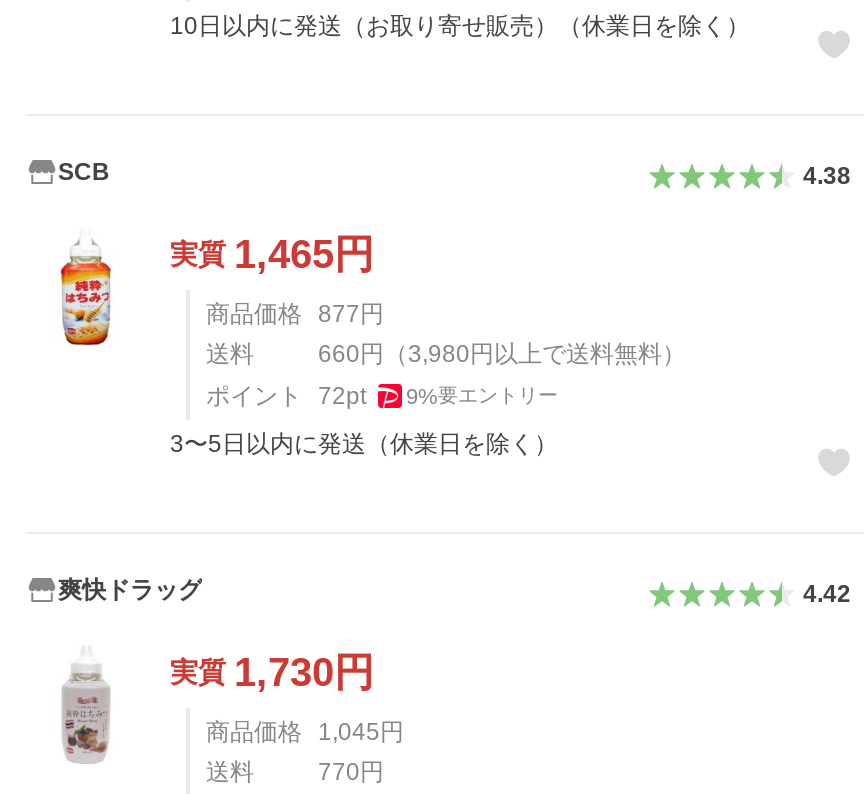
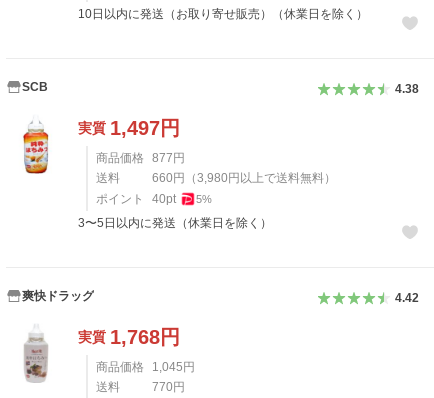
[170,232,374,276] 実質1,465円 -> [78,117,180,139] 実質1,497円
[206,382,558,410] ポイント 72pt | 9%要エントリー -> [96,192,212,206] ポイント 40pt | 5%
[170,650,374,694] 実質1,730円 -> [78,326,180,348] 実質1,768円

